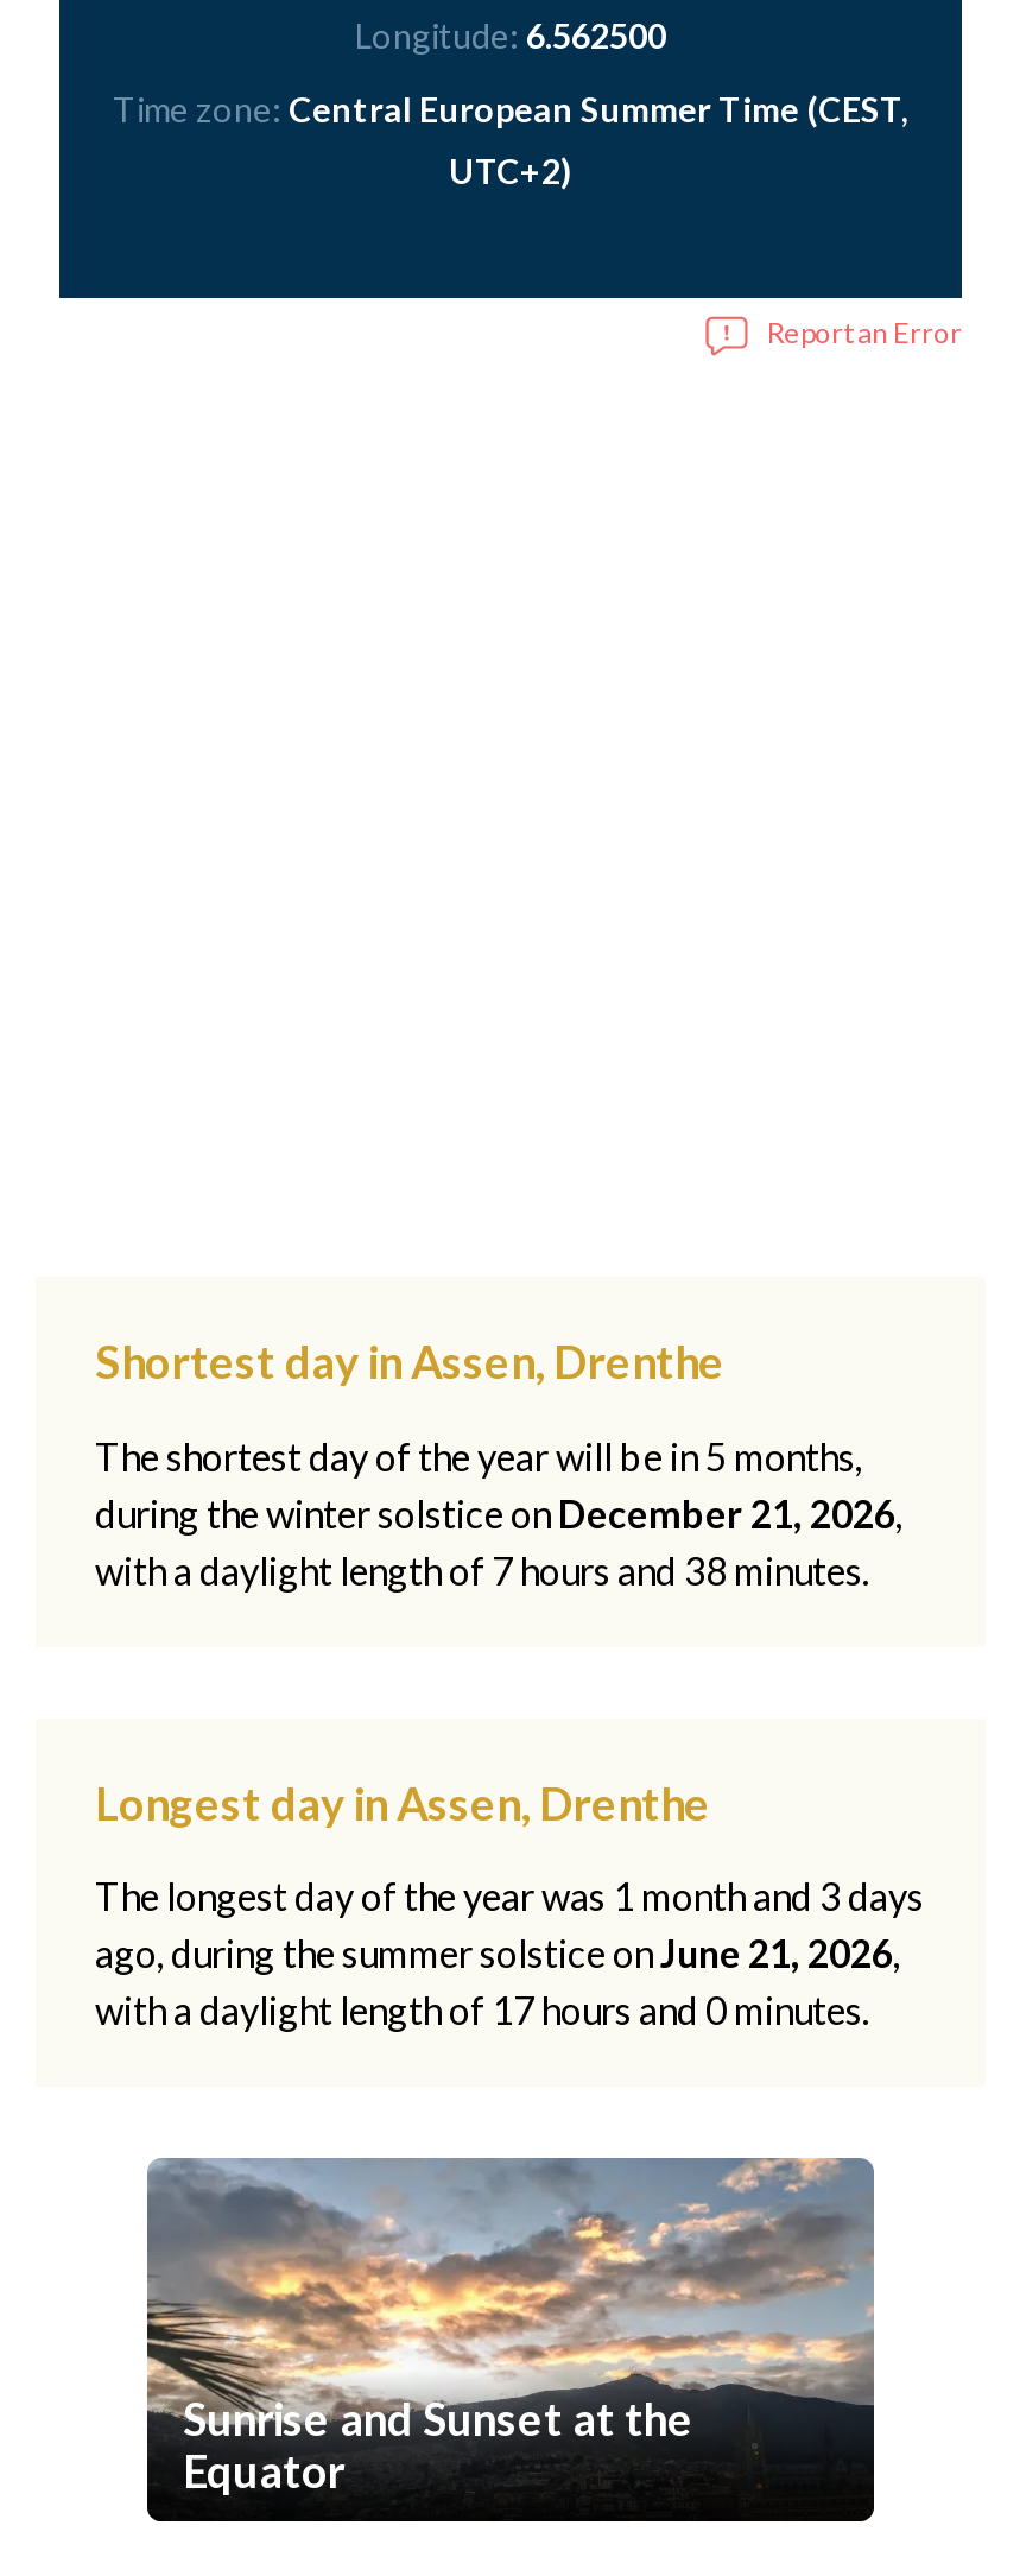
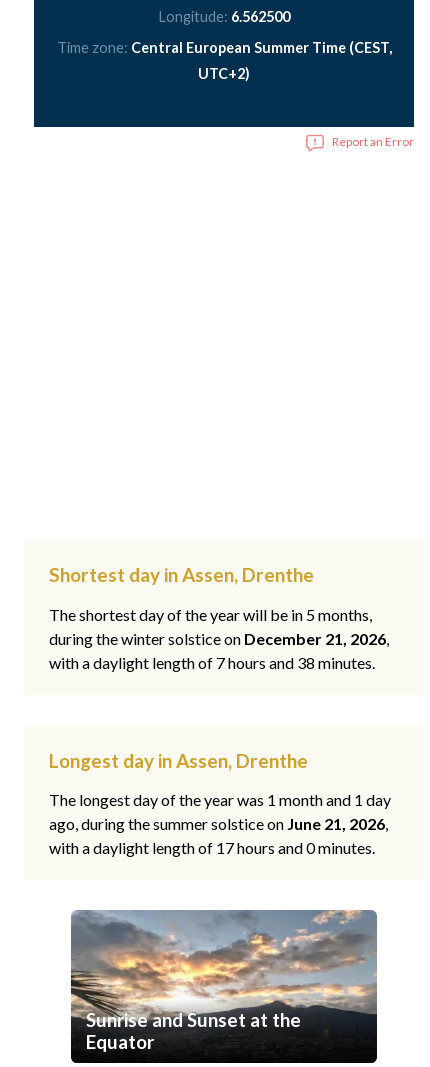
[95,1874,924,1919] The longest day of the year was 1 month and 3 days -> [49,790,391,809] The longest day of the year was 1 month and 1 day

